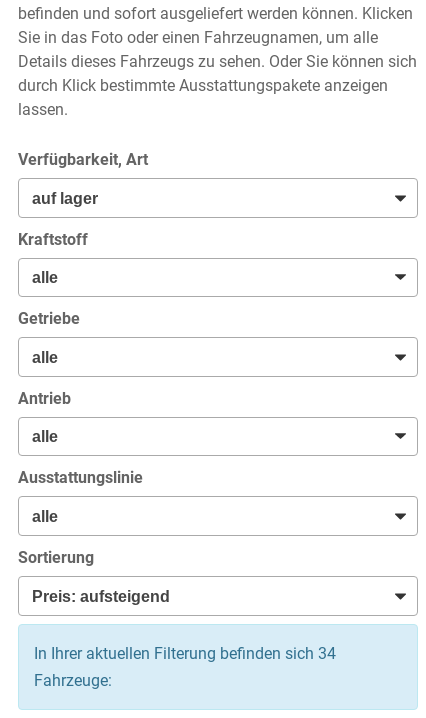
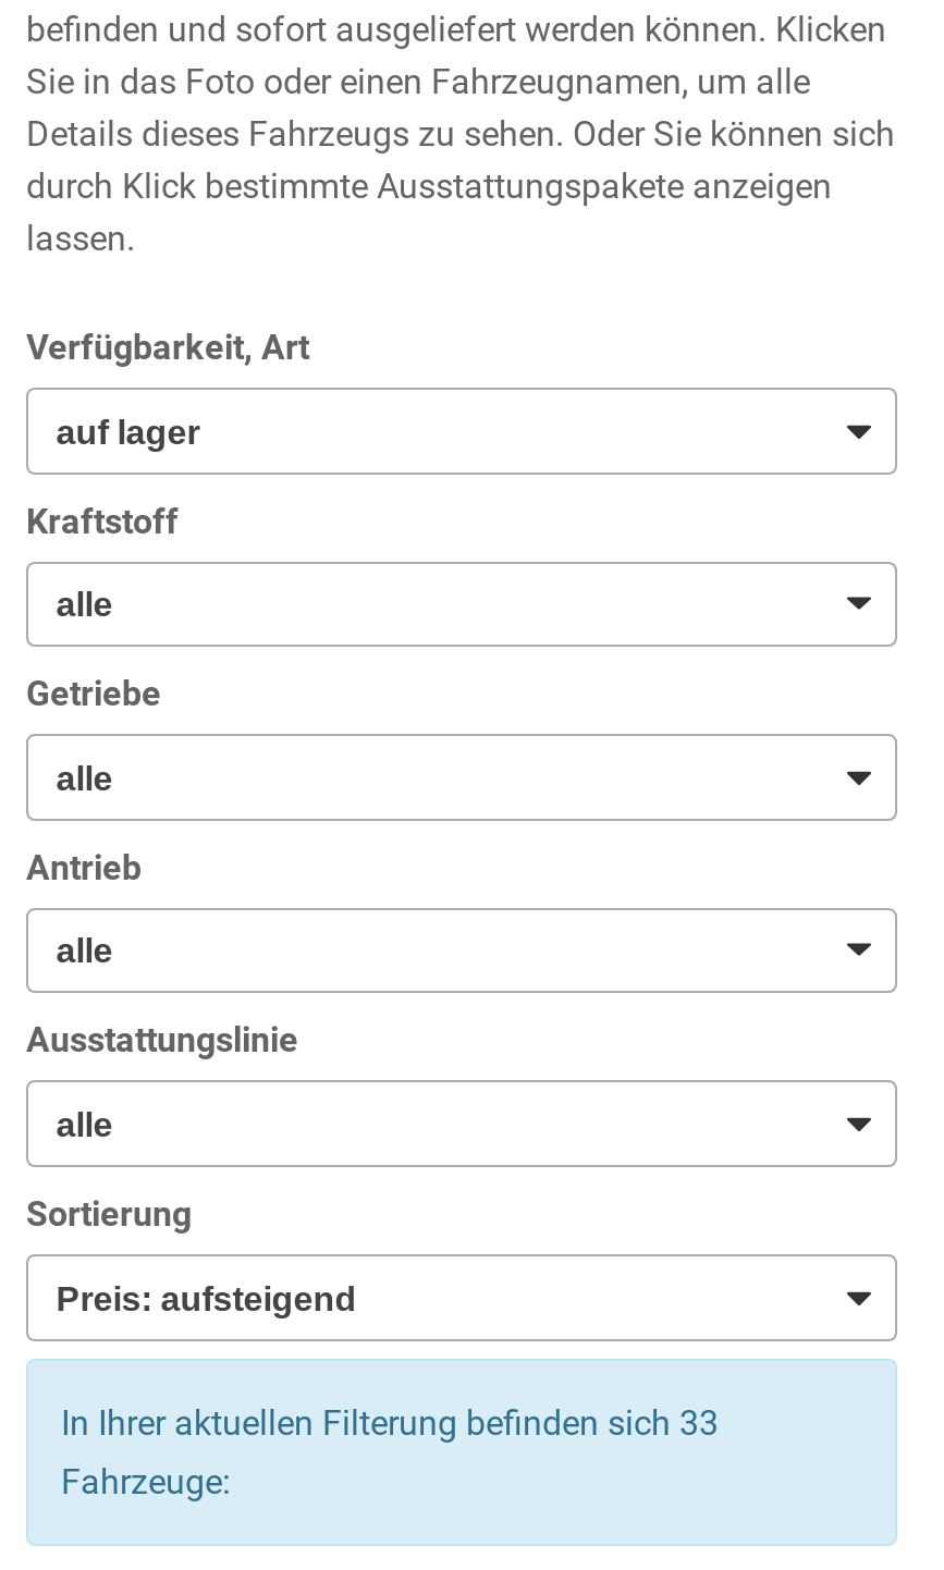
[34,643,336,662] In Ihrer aktuellen Filterung befinden sich 34 -> [61,1401,719,1443] In Ihrer aktuellen Filterung befinden sich 33

